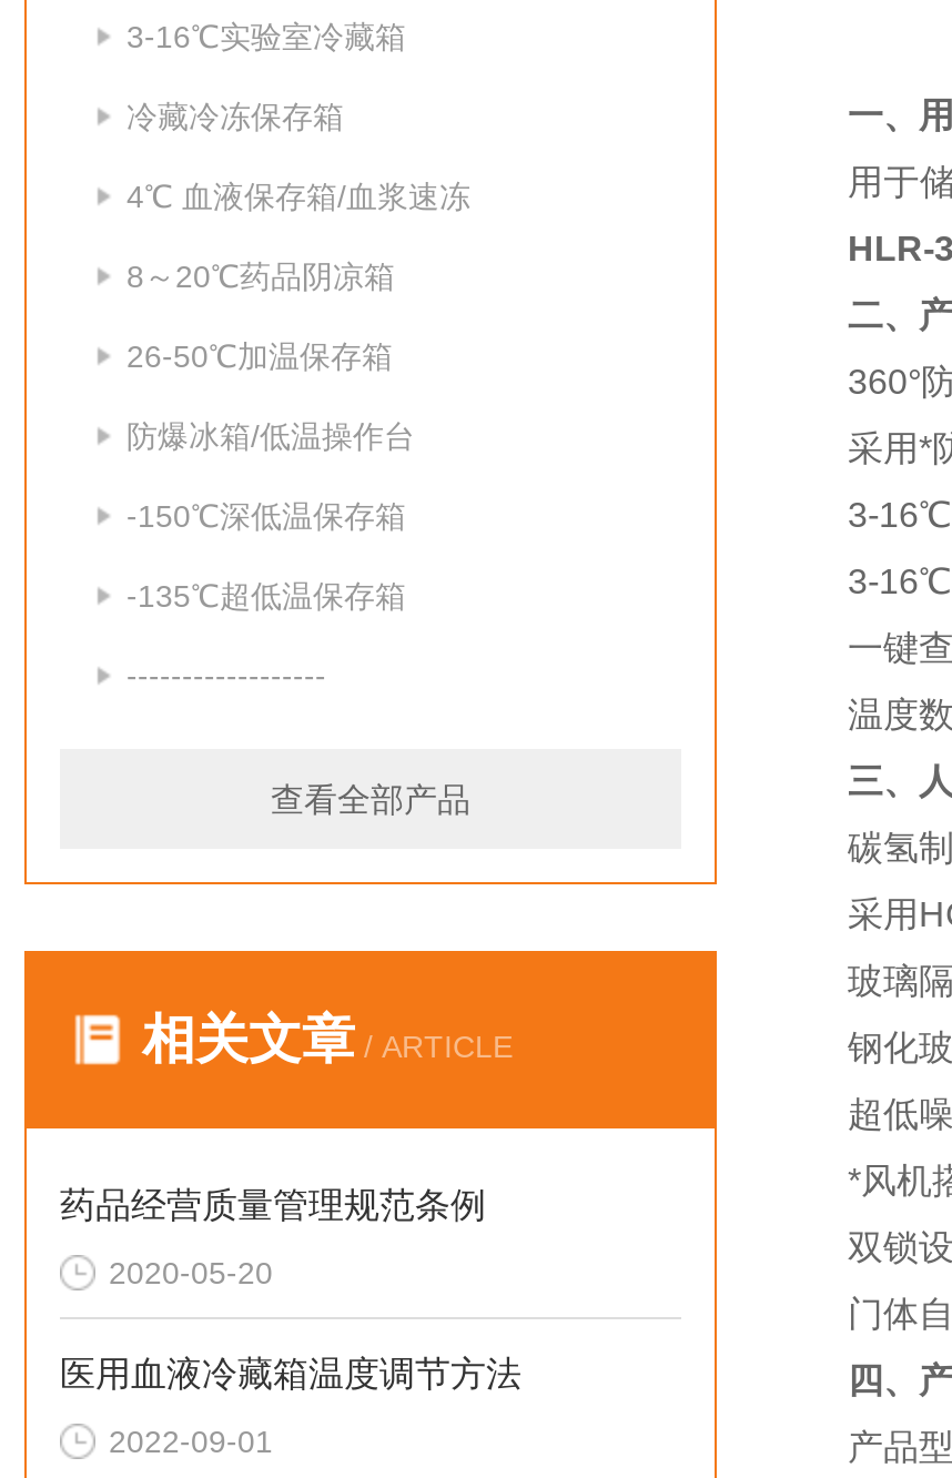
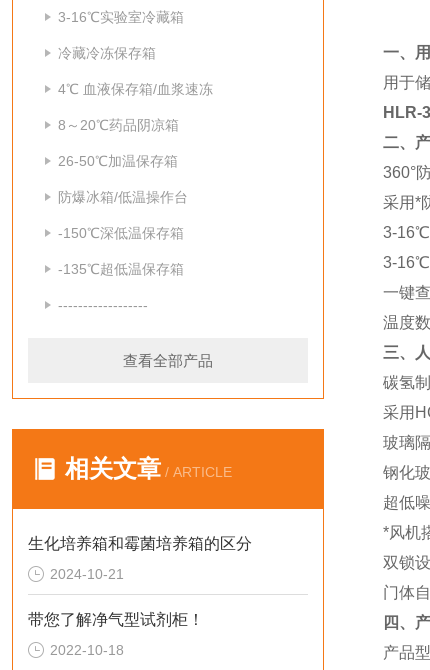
[60,1186,486,1224] 药品经营质量管理规范条例 -> [28,535,252,552] 生化培养箱和霉菌培养箱的区分
[109,1255,273,1290] 2020-05-20 -> [50,566,124,582] 2024-10-21
[60,1355,521,1393] 医用血液冷藏箱温度调节方法 -> [28,611,204,628] 带您了解净气型试剂柜！
[109,1424,273,1459] 2022-09-01 -> [50,642,124,658] 2022-10-18

